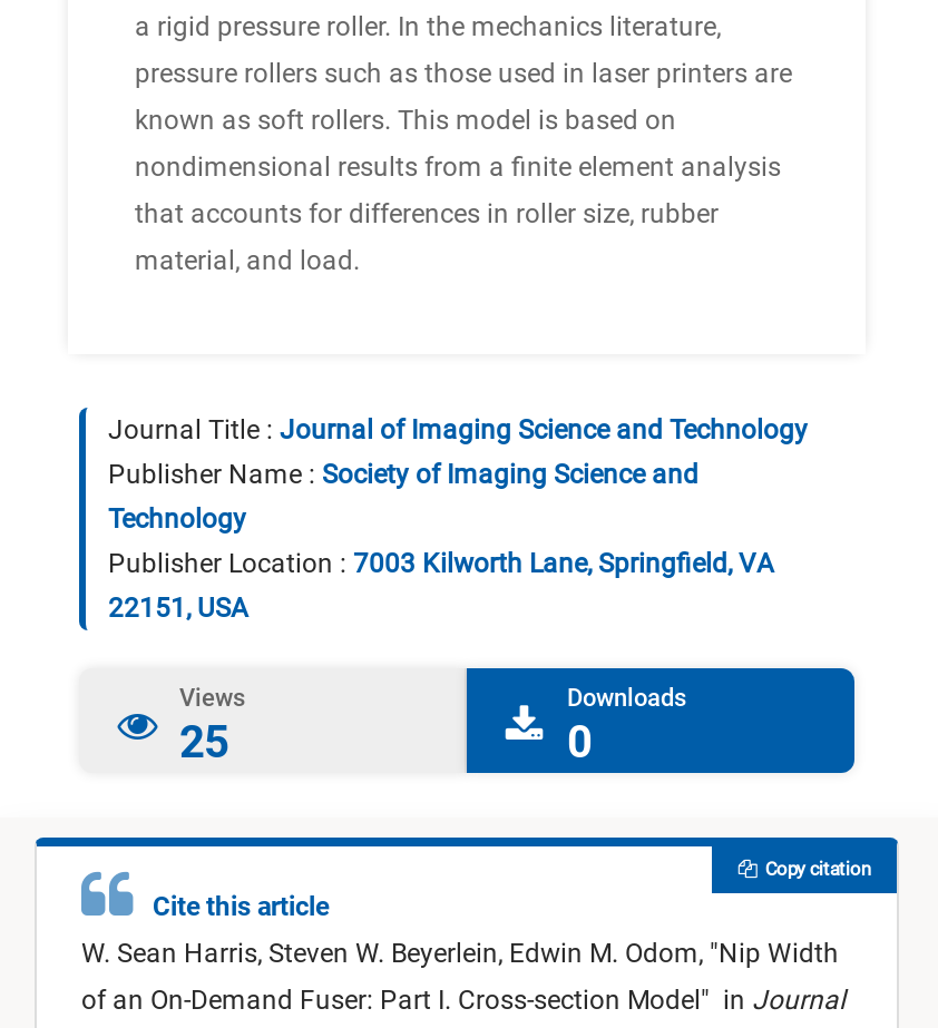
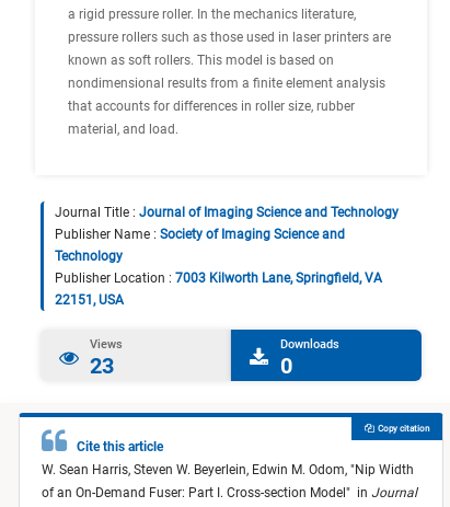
[179,715,228,768] 25 -> [90,353,114,379] 23

